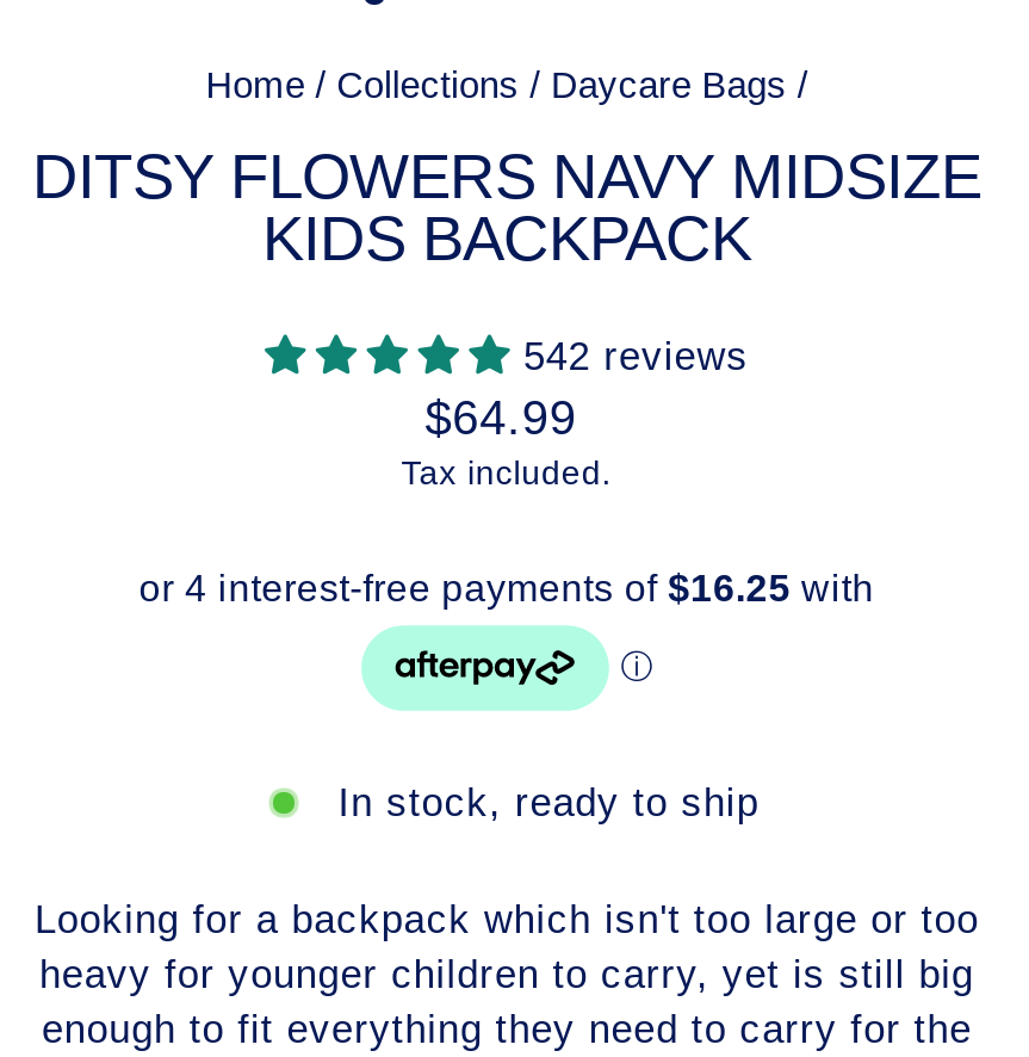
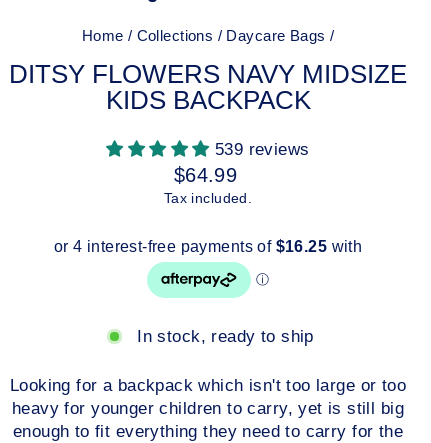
[523,333,749,378] 542 reviews -> [215,140,309,159] 539 reviews

